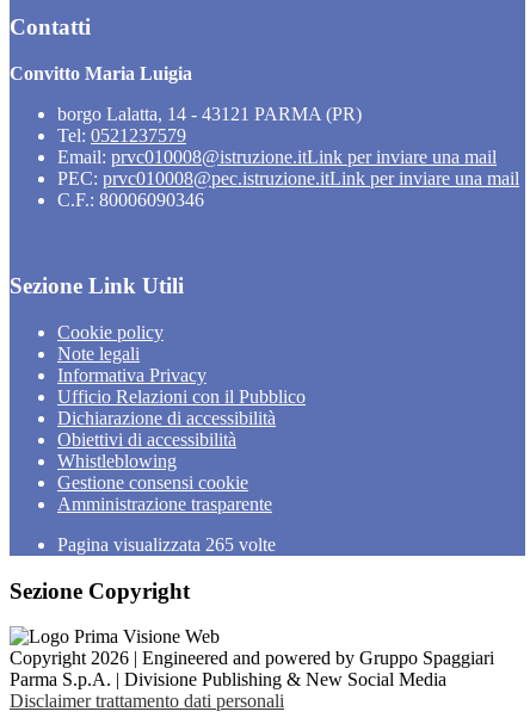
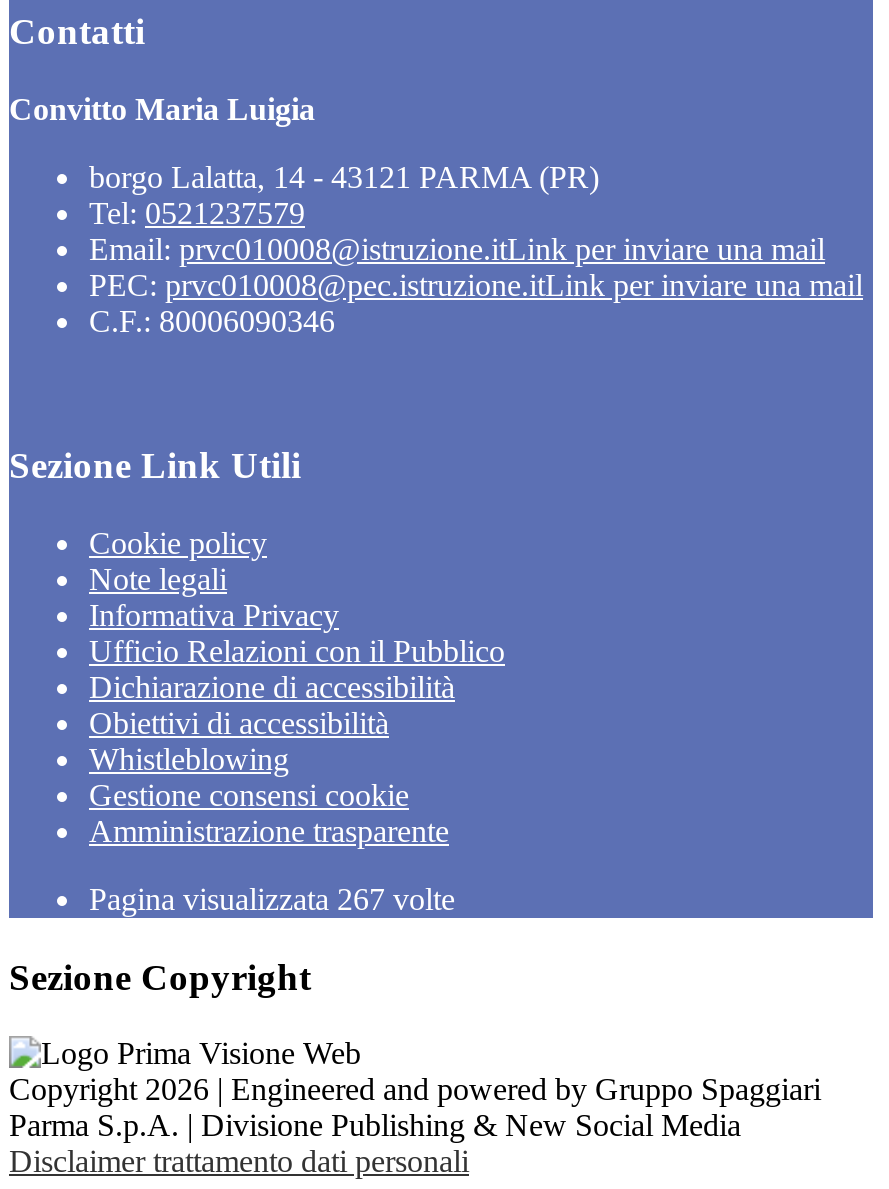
[57,534,276,555] Pagina visualizzata 265 volte -> [89,882,455,916] Pagina visualizzata 267 volte

